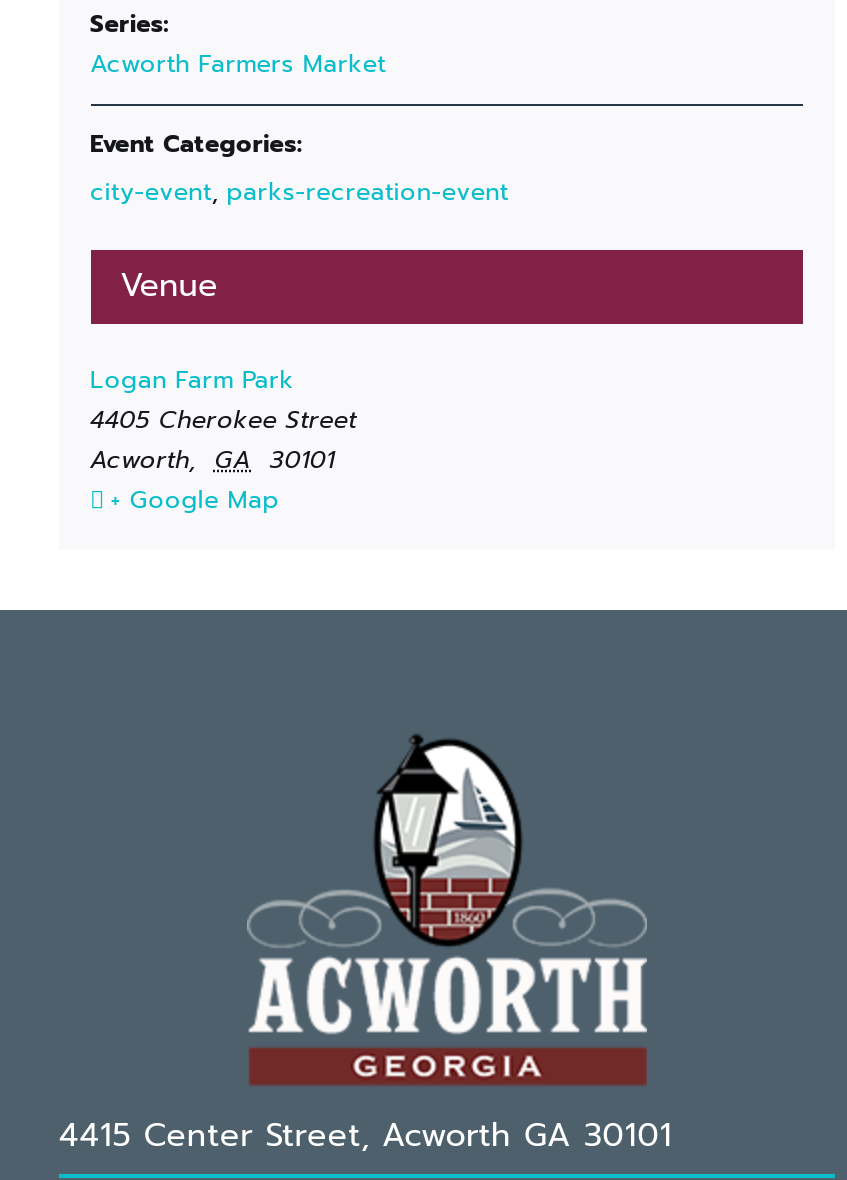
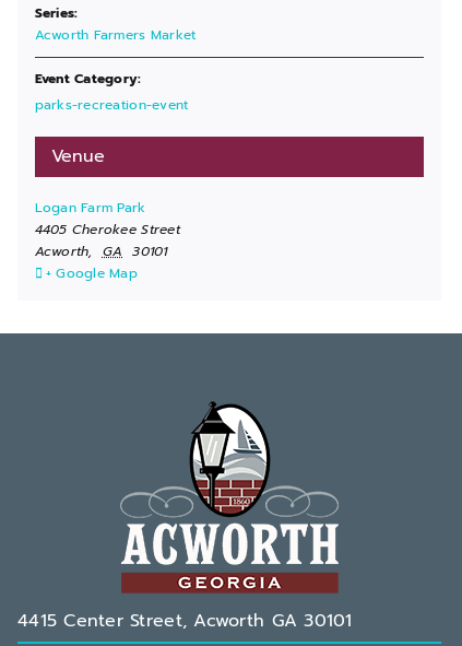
[90,126,508,210] Event Categories: | city-event, parks-recreation-event -> [34,69,188,115] Event Category: | parks-recreation-event

